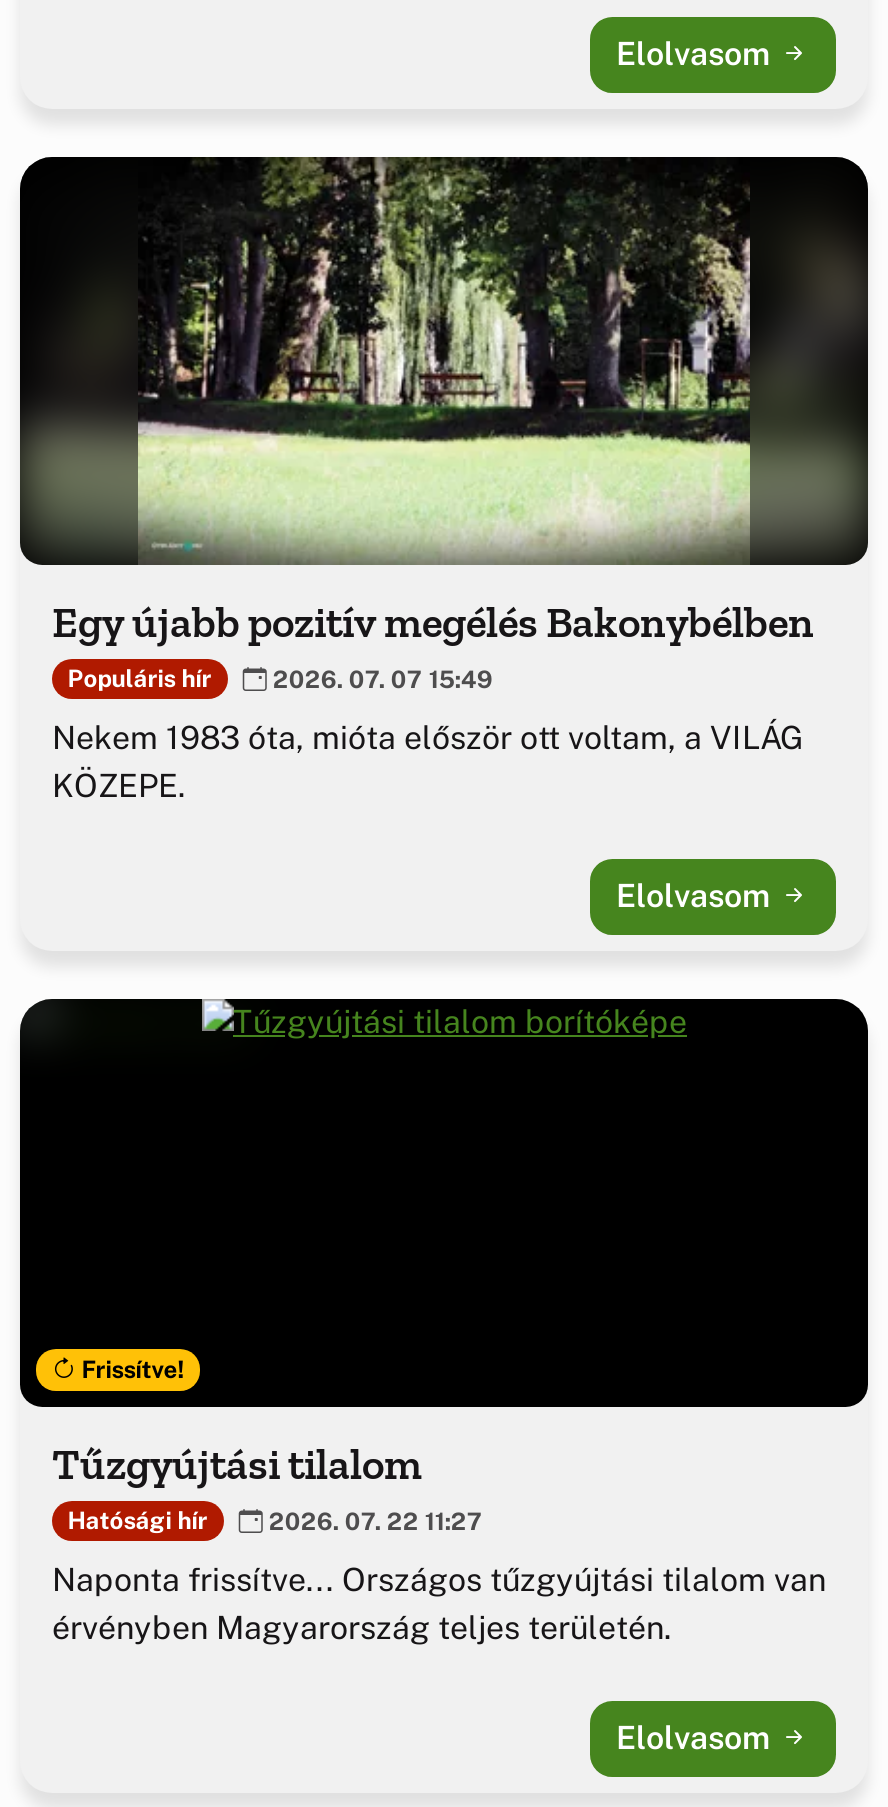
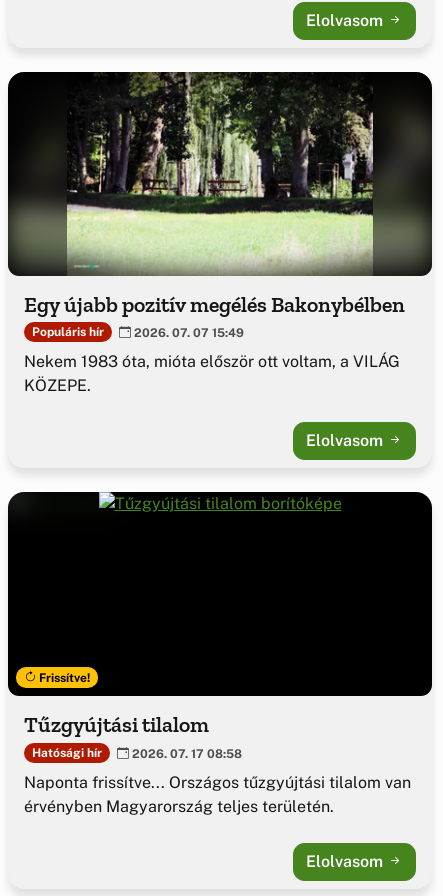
[68,1507,483,1535] Hatósági hír 2026. 07. 22 11:27 -> [32,746,242,760] Hatósági hír 2026. 07. 17 08:58

